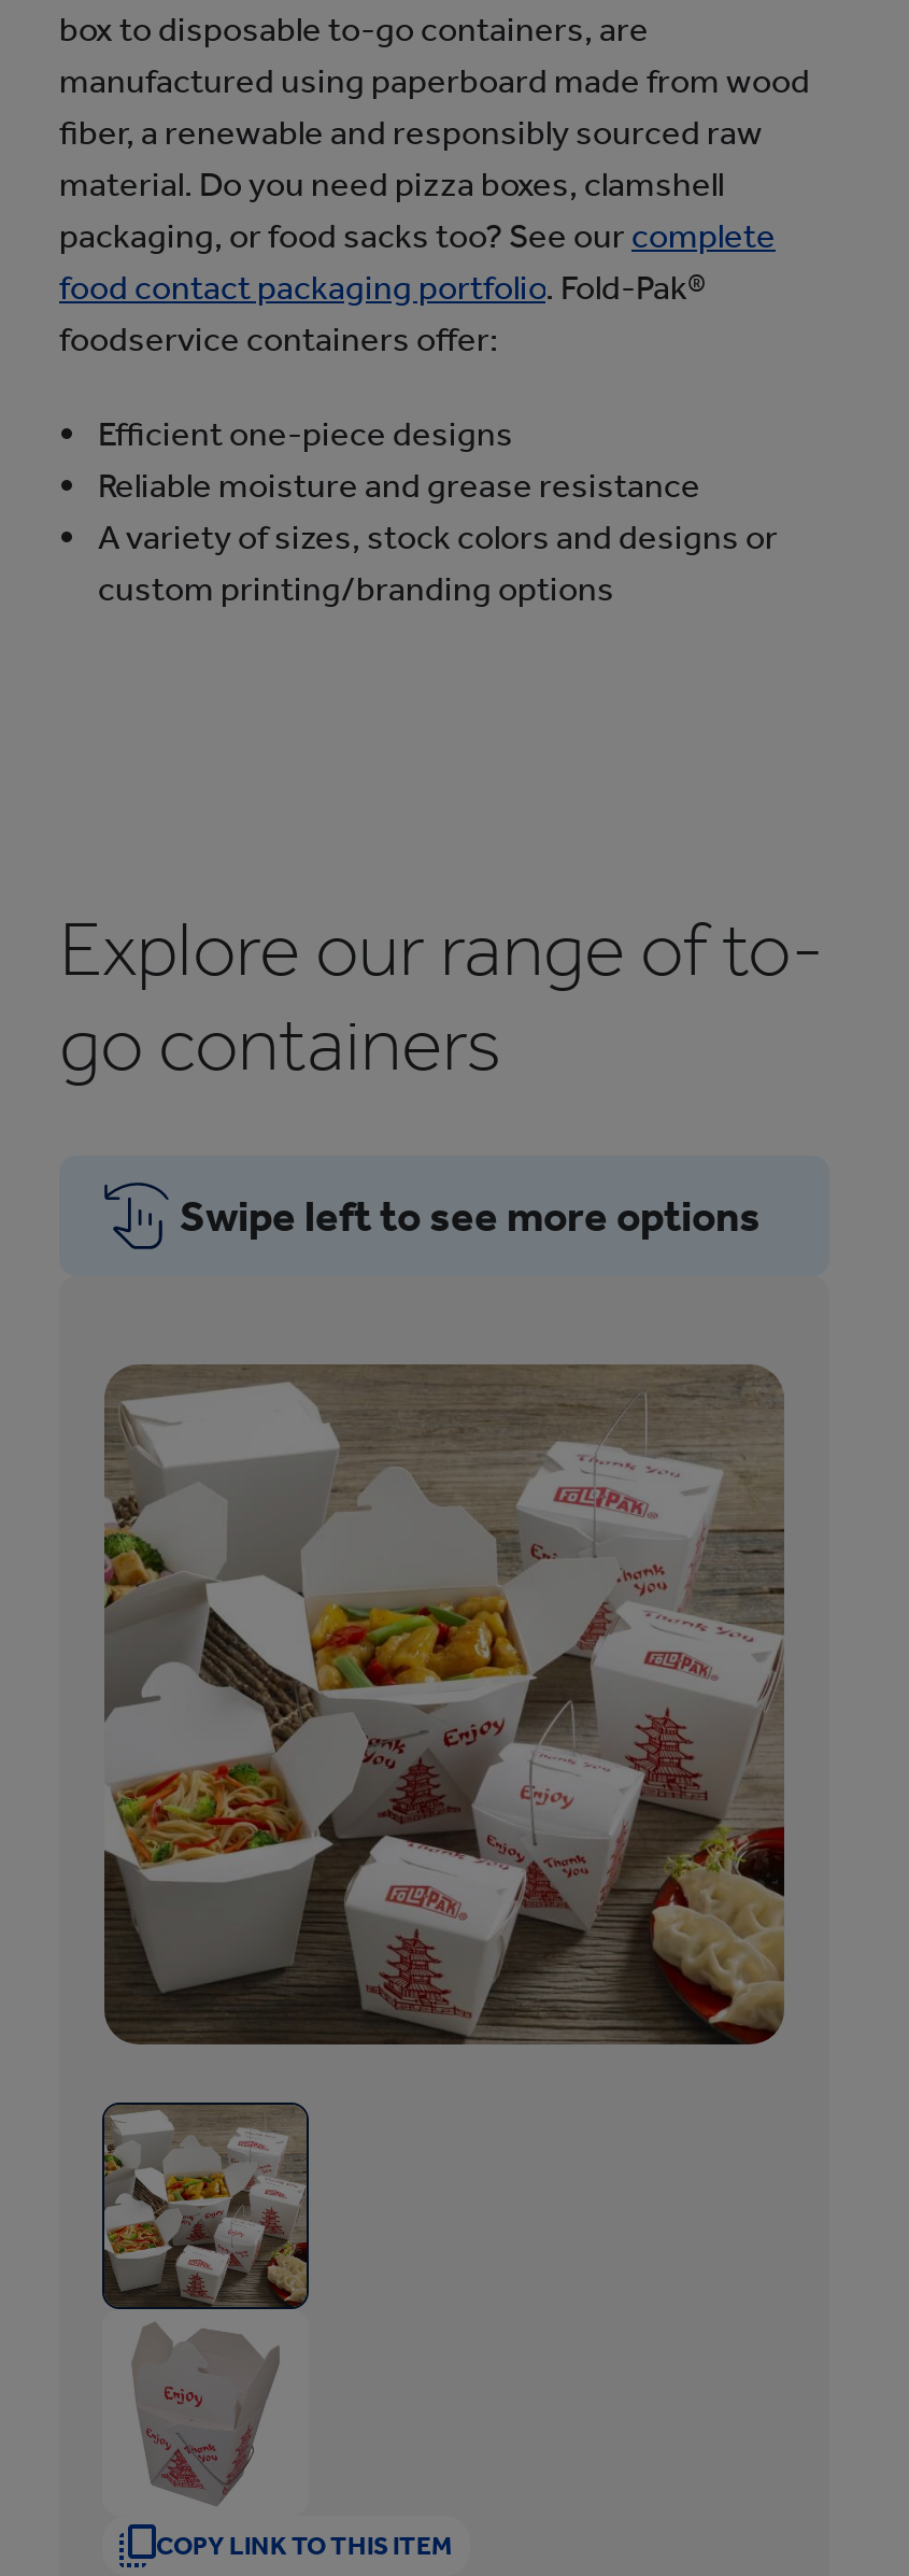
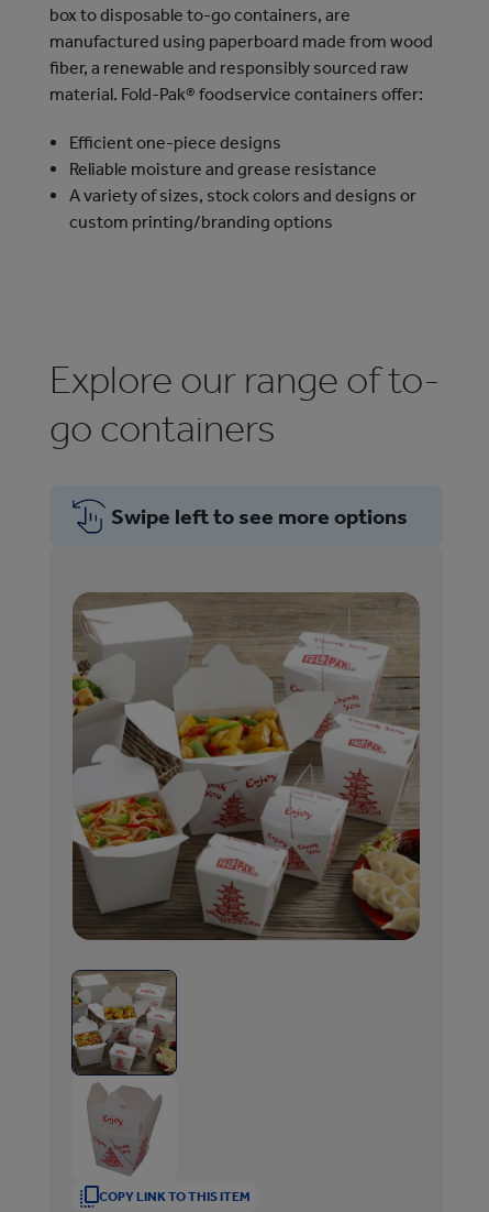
[59,163,776,359] material. Do you need pizza boxes, clamshell | packaging, or food sacks too? See our complete | food contact packaging portfolio. Fold-Pak® | foodservice containers offer: -> [49,83,426,104] material. Fold-Pak® foodservice containers offer:

